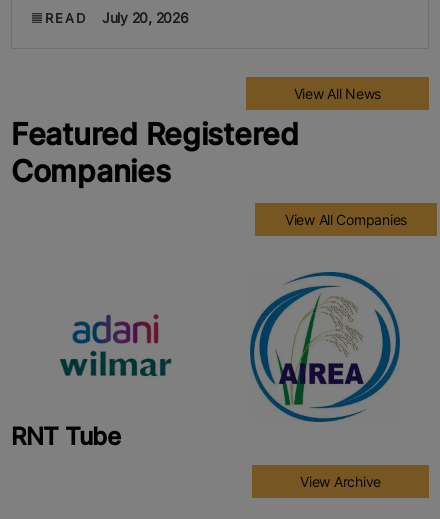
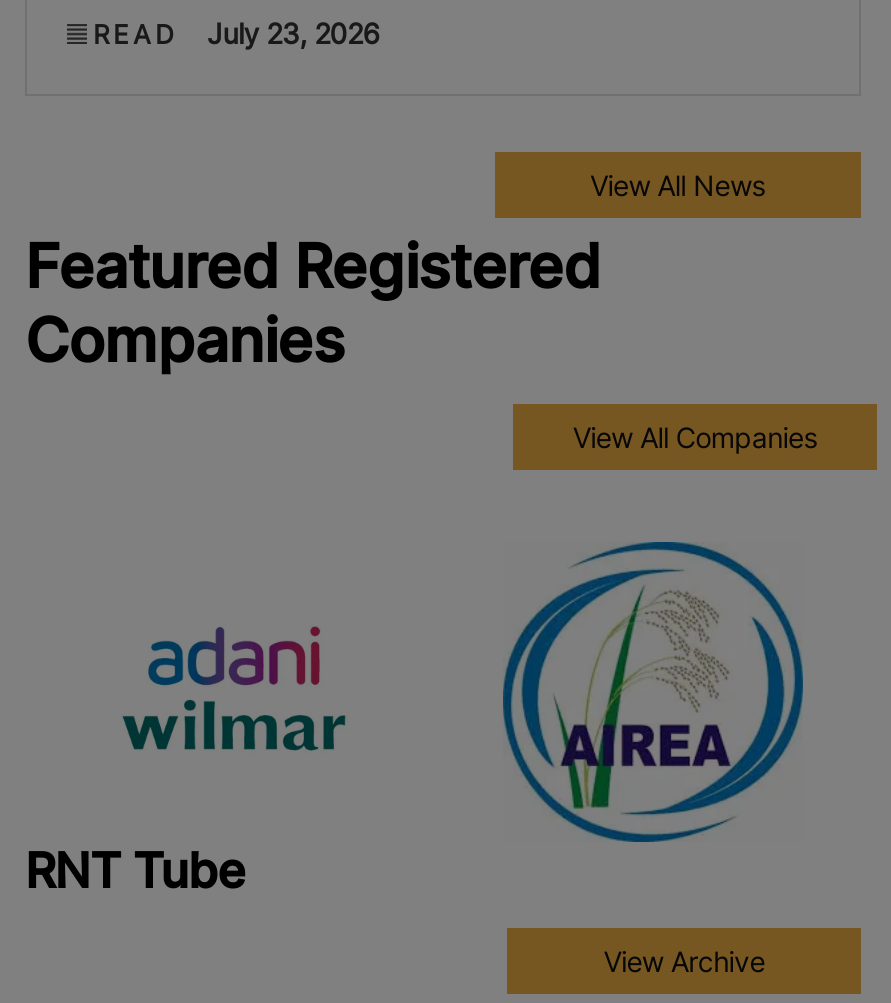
[45,9,188,26] READ July 20, 2026 -> [93,15,380,49] READ July 23, 2026

